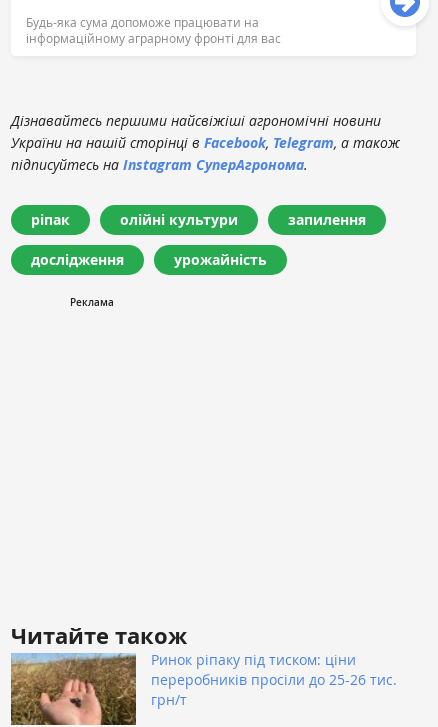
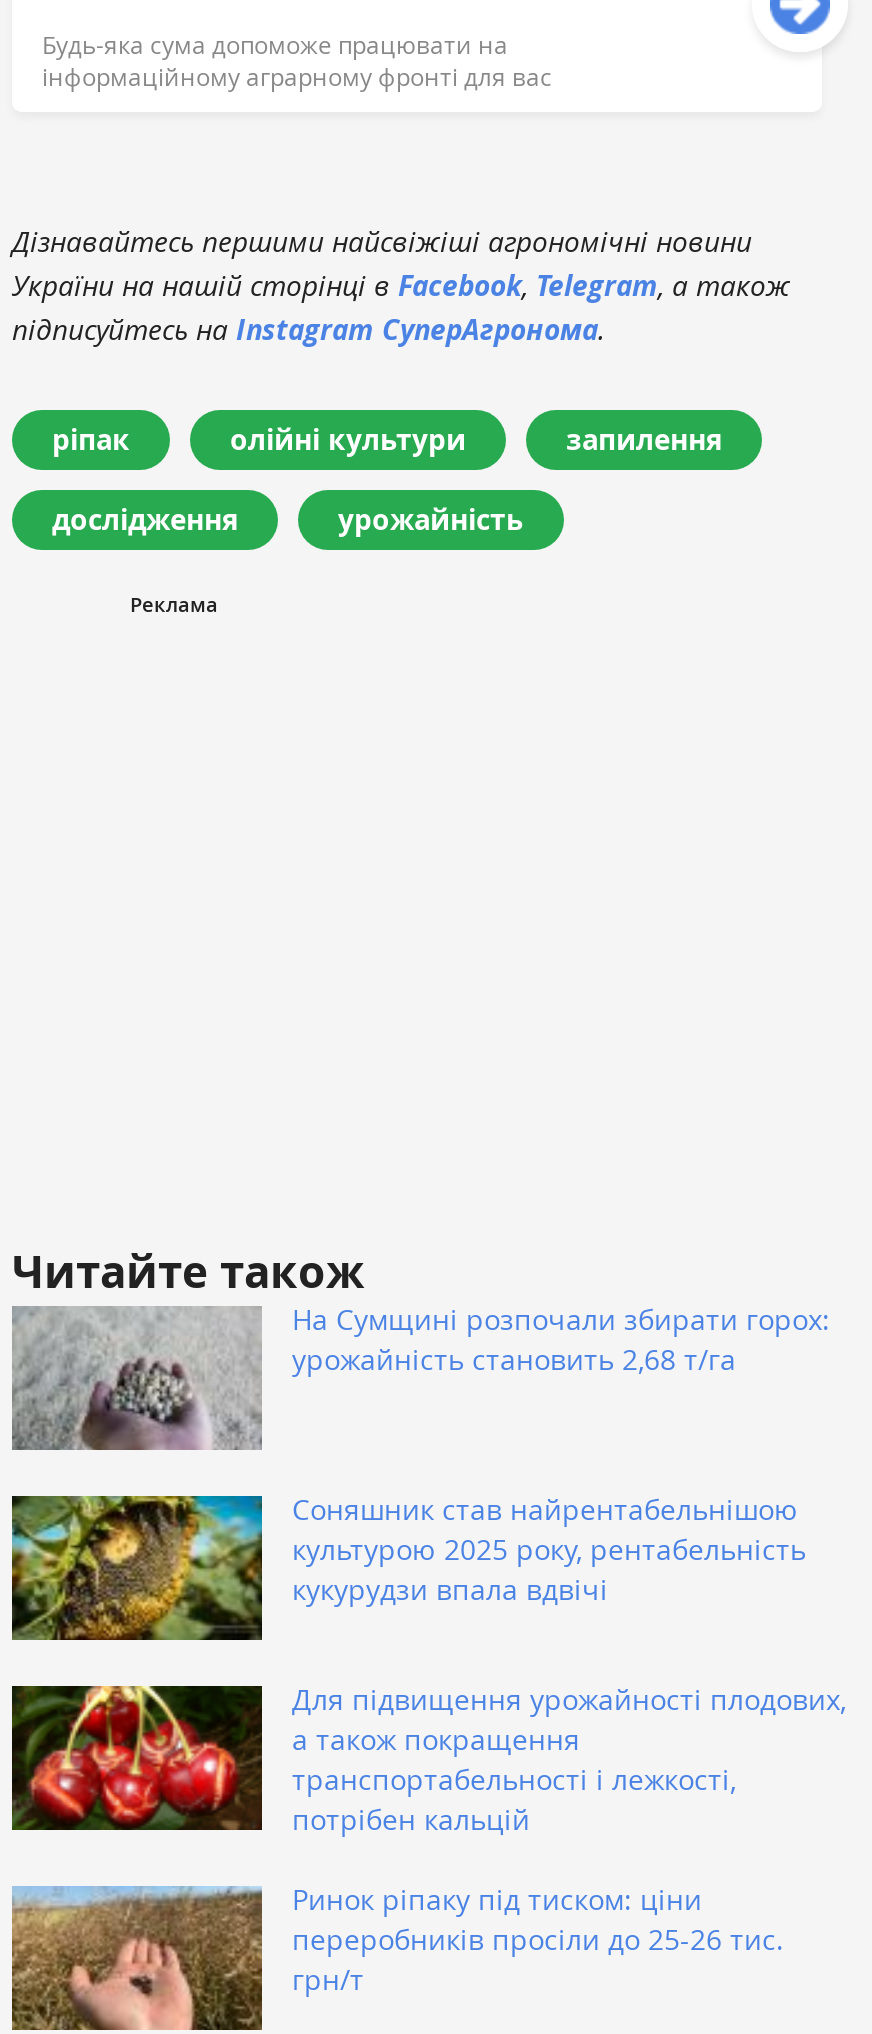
none -> [10,1490,846,1838] [image] | Соняшник став найрентабельнішою | культурою 2025 року, рентабельність | кукурудзи впала вдвічі | Для підвищення урожайності плодових, | а також покращення | транспортабельності і лежкості, | потрібен кальцій
none -> [10,1684,264,1832] [image]
none -> [12,1300,830,1452] [image] | На Сумщині розпочали збирати горох: | урожайність становить 2,68 т/га

